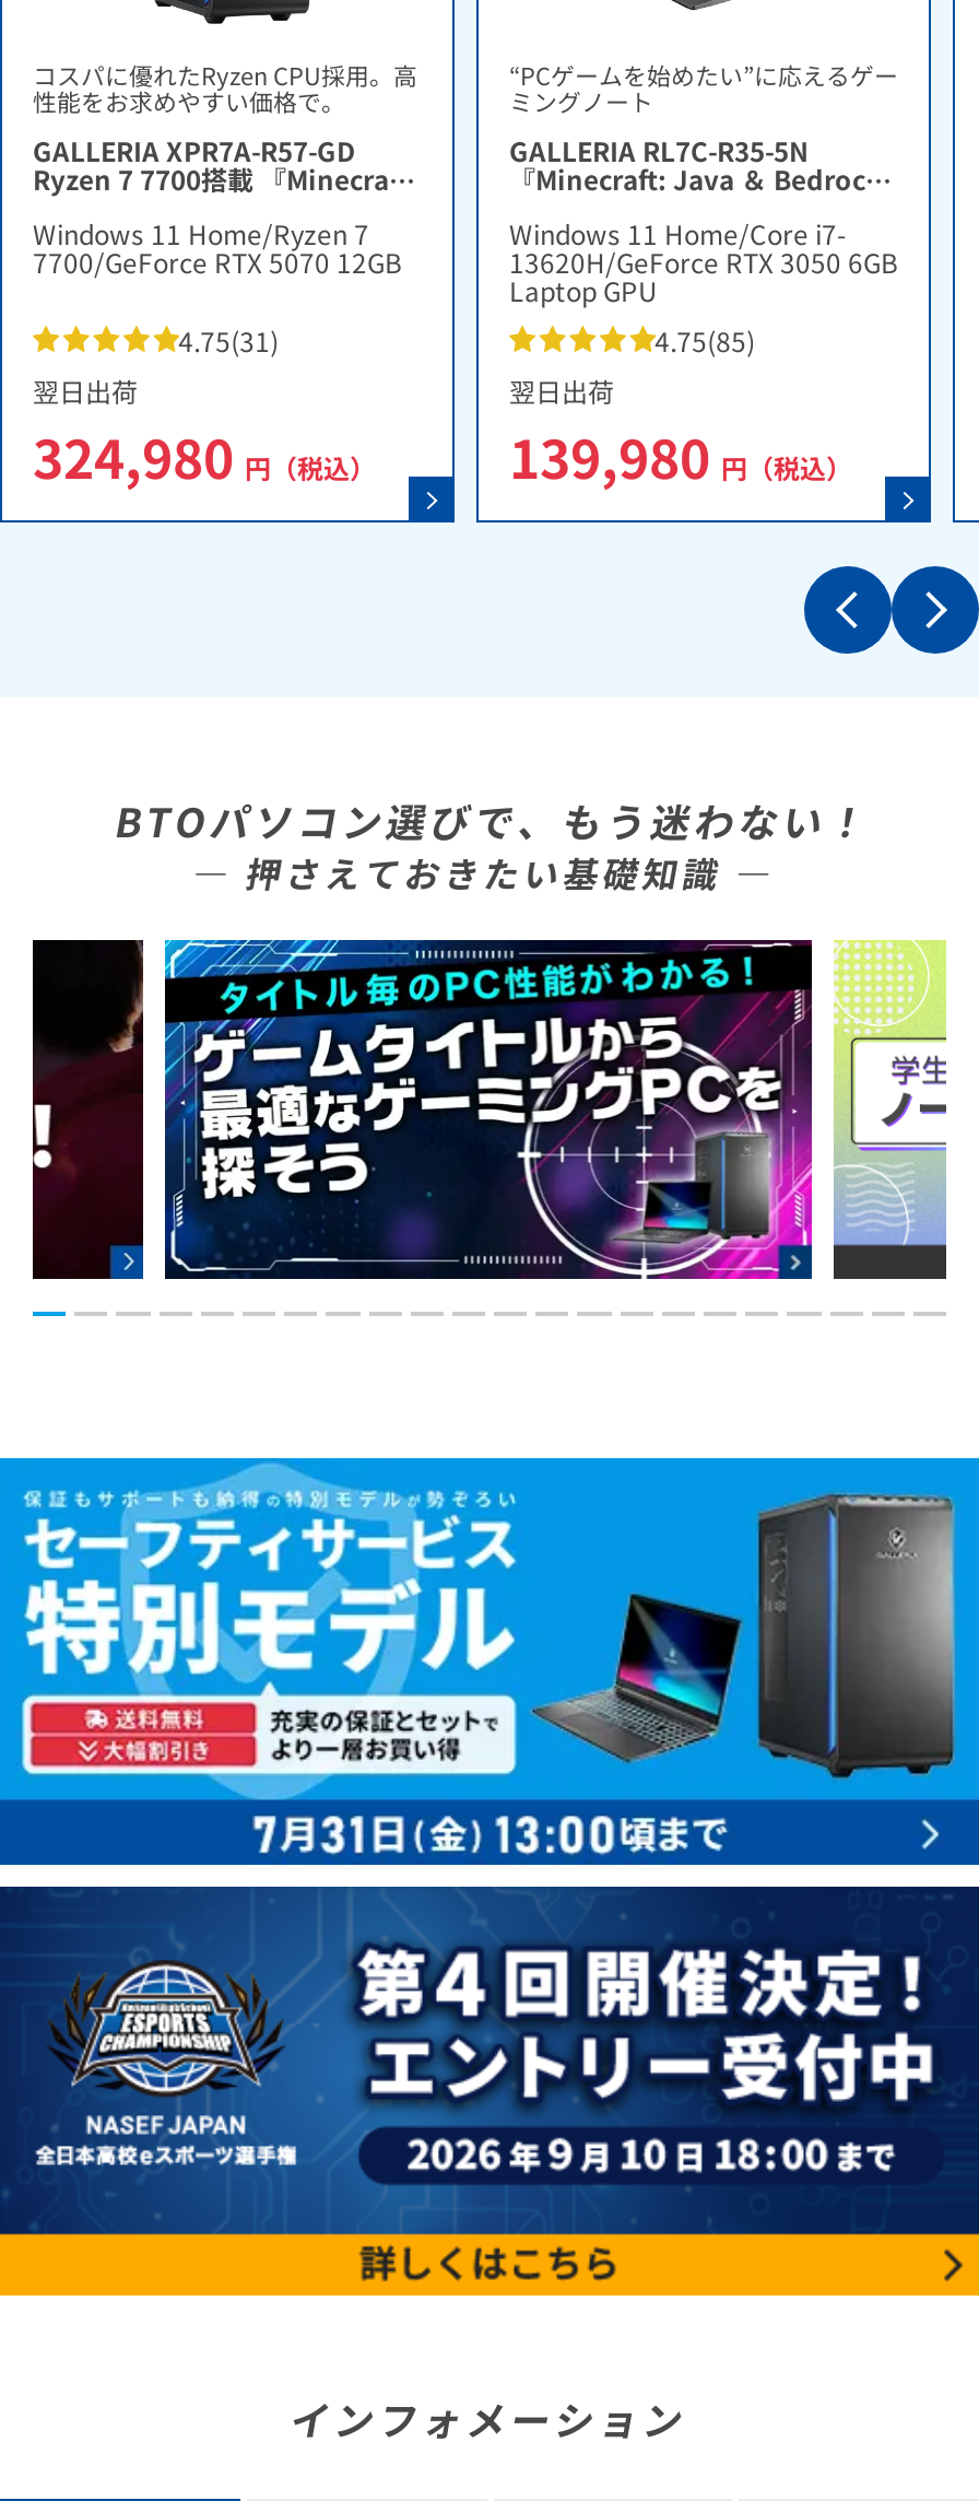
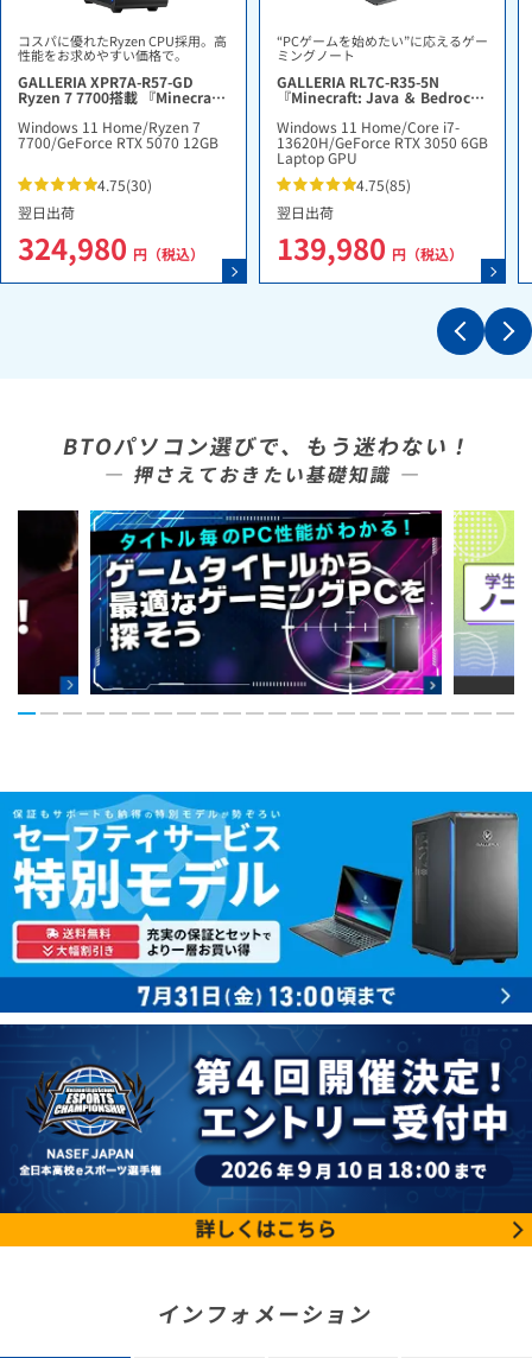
[179,321,279,358] 4.75(31) -> [97,174,152,195] 4.75(30)

